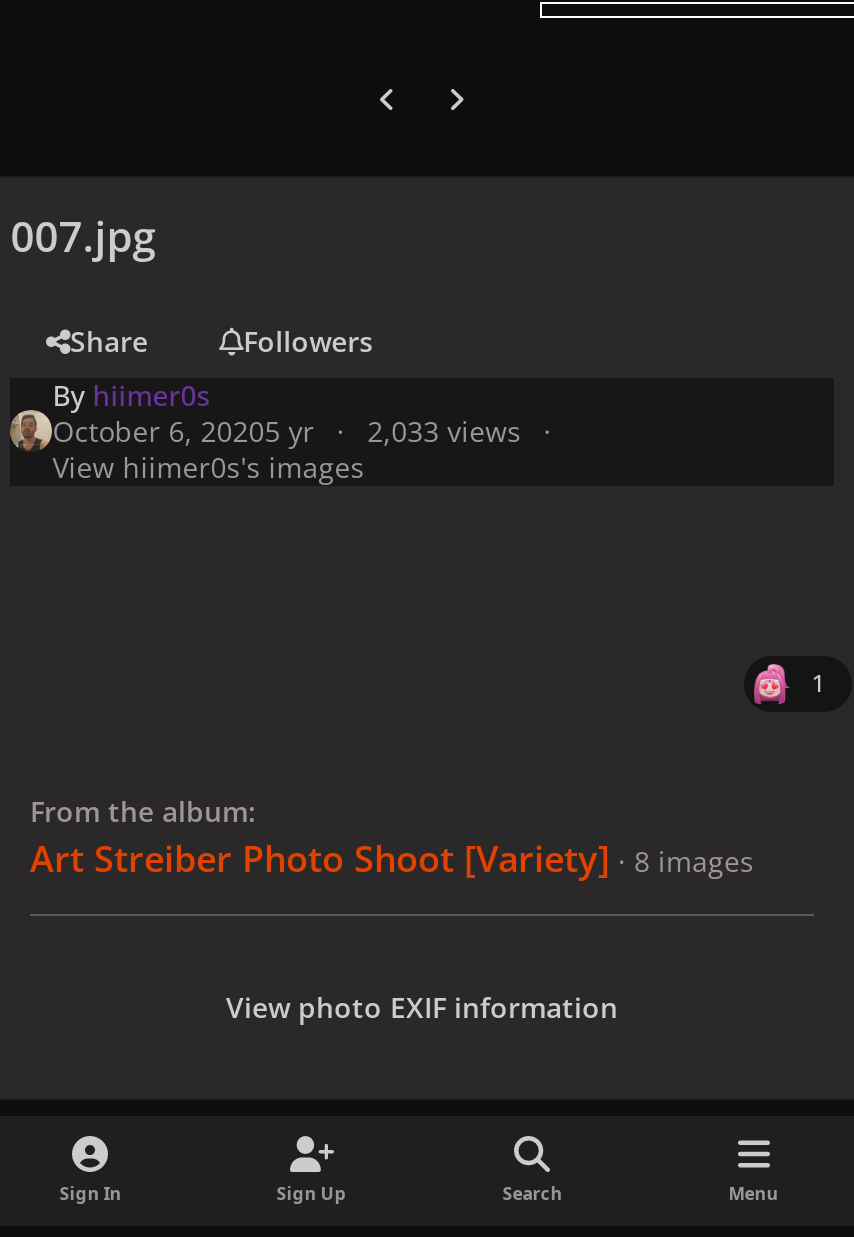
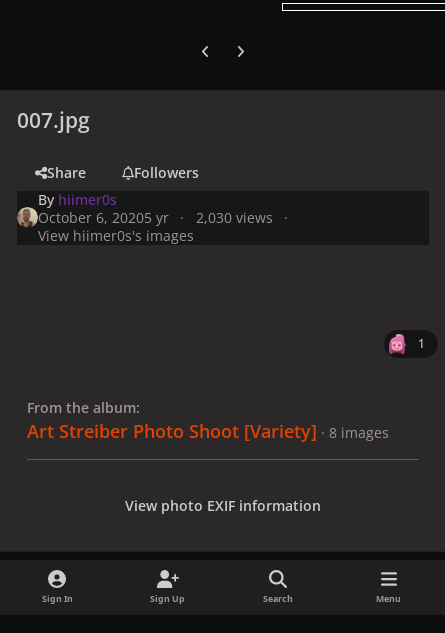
[52,411,521,449] October 6, 20205 yr 2,033 views -> [38,207,273,226] October 6, 20205 yr 2,030 views

